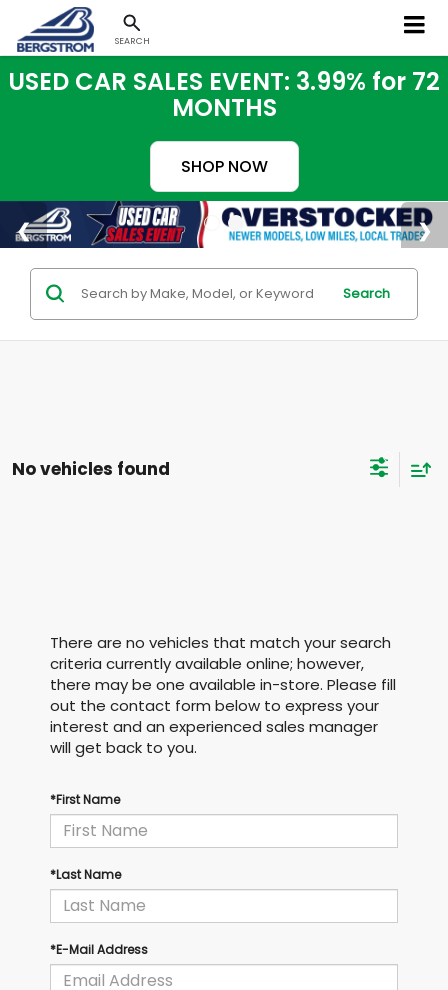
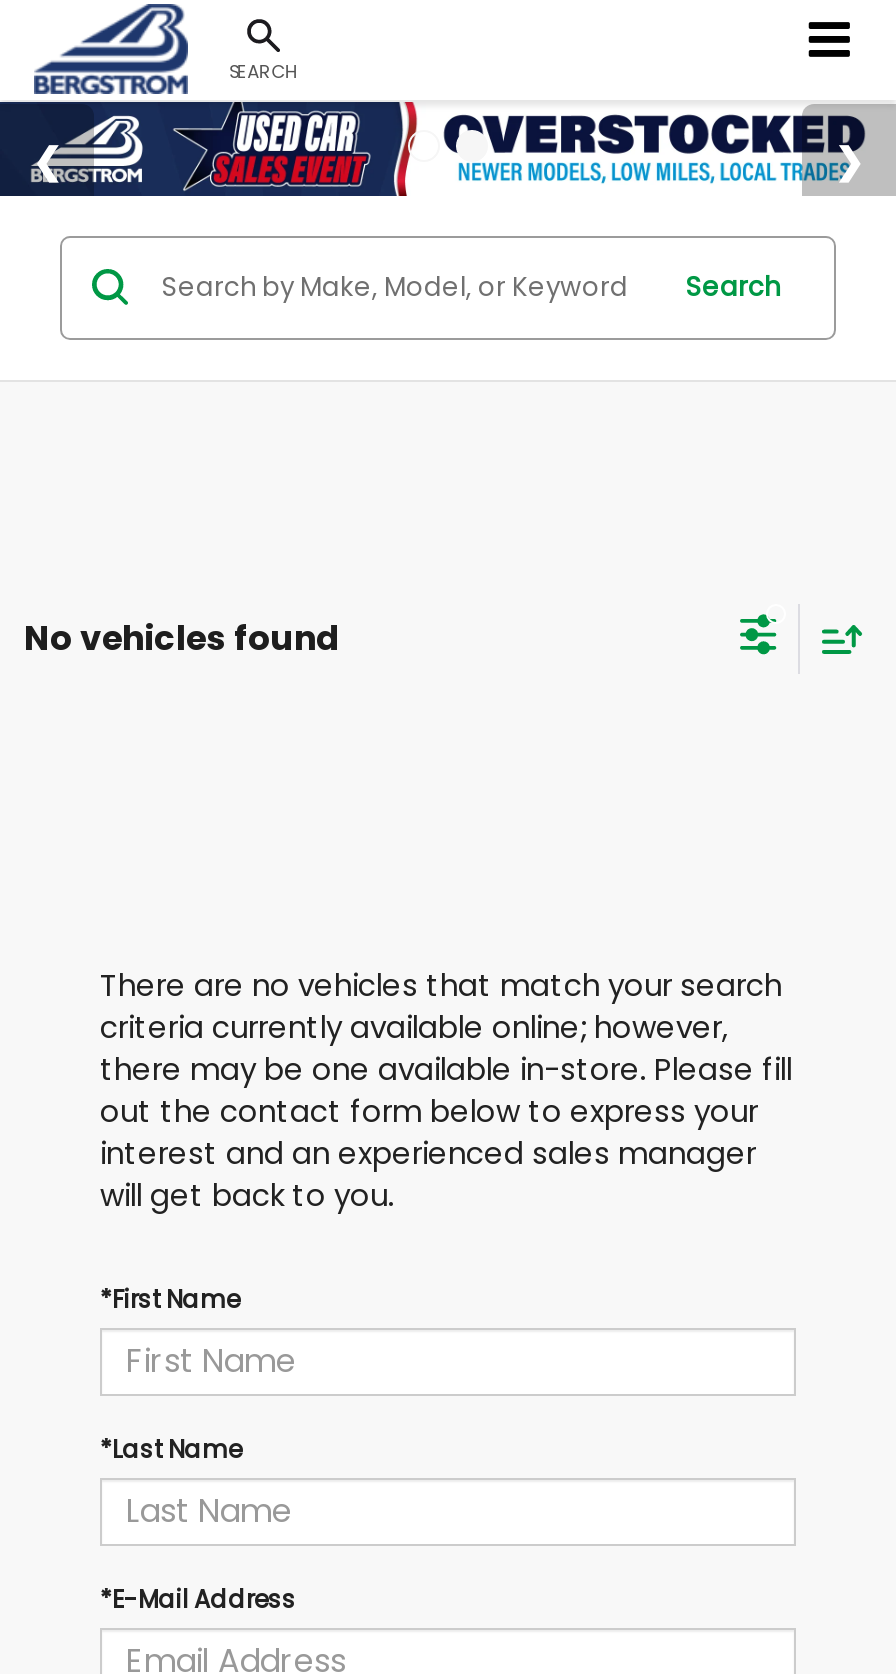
[8,65,440,178] USED CAR SALES EVENT: 3.99% for 72 | MONTHS | SHOP NOW -> none

